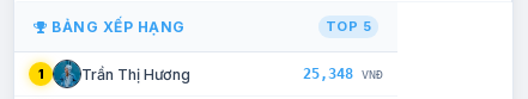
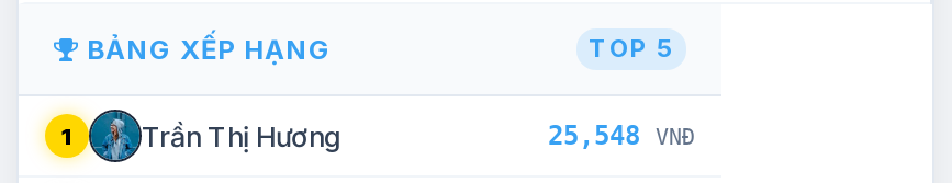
[303,65,383,82] 25,348 VNĐ -> [548,119,695,150] 25,548 VNĐ

